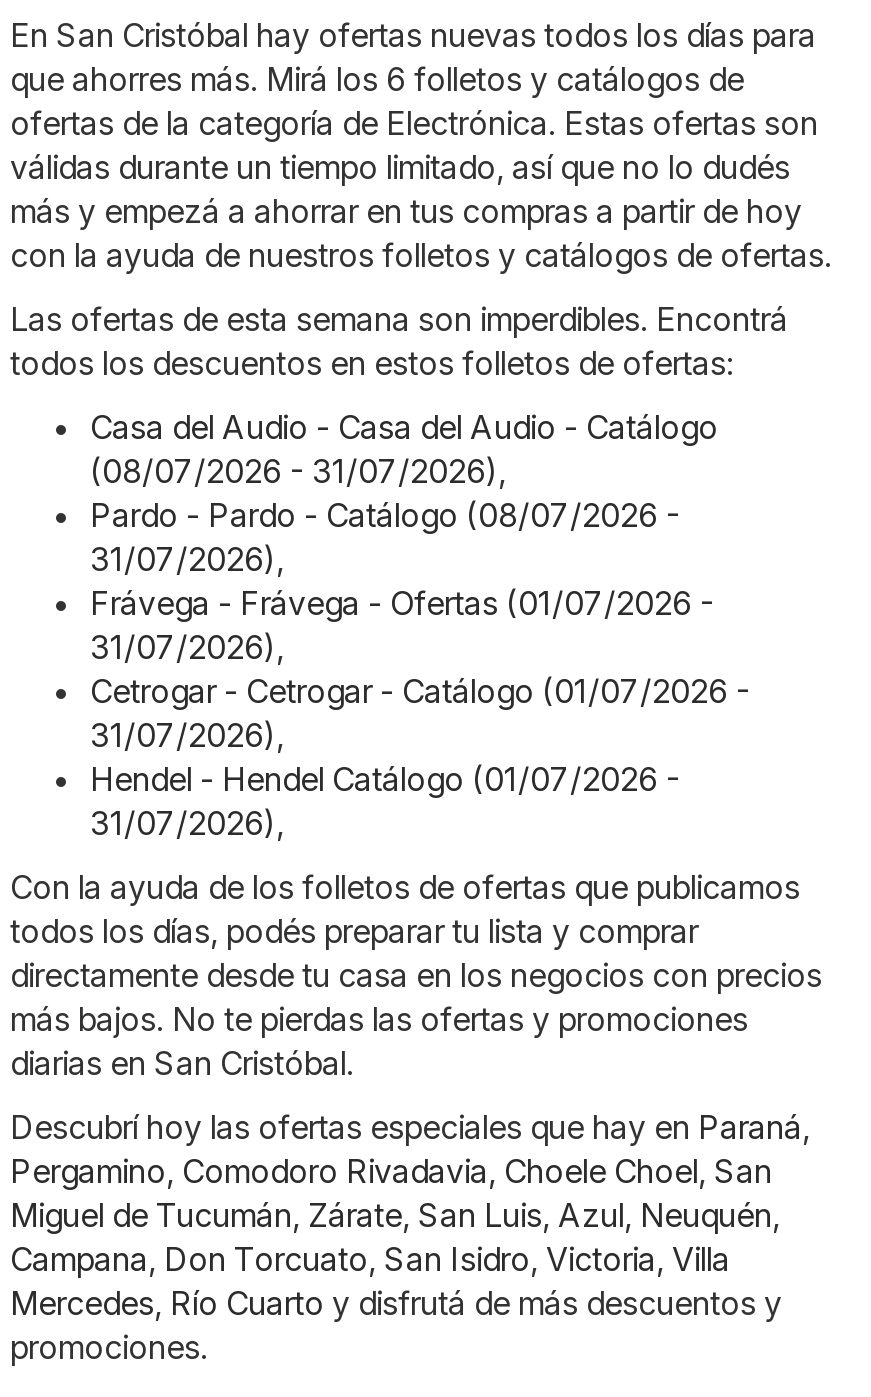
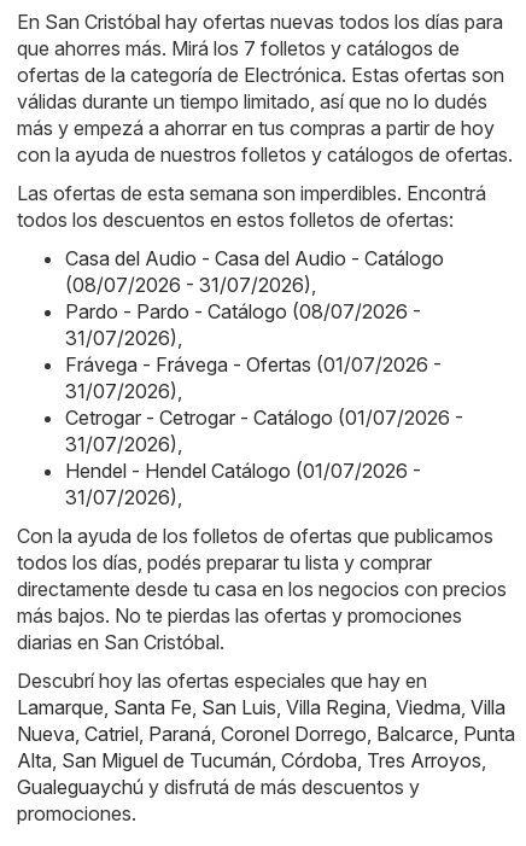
[10,59,744,99] que ahorres más. Mirá los 6 folletos y catálogos de -> [17,36,460,61] que ahorres más. Mirá los 7 folletos y catálogos de
[10,1107,810,1323] Descubrí hoy las ofertas especiales que hay en Paraná, | Pergamino, Comodoro Rivadavia, Choele Choel, San | Miguel de Tucumán, Zárate, San Luis, Azul, Neuquén, | Campana, Don Torcuato, San Isidro, Victoria, Villa | Mercedes, Río Cuarto y disfrutá de más descuentos y -> [17,669,515,799] Descubrí hoy las ofertas especiales que hay en | Lamarque, Santa Fe, San Luis, Villa Regina, Viedma, Villa | Nueva, Catriel, Paraná, Coronel Dorrego, Balcarce, Punta | Alta, San Miguel de Tucumán, Córdoba, Tres Arroyos, | Gualeguaychú y disfrutá de más descuentos y

